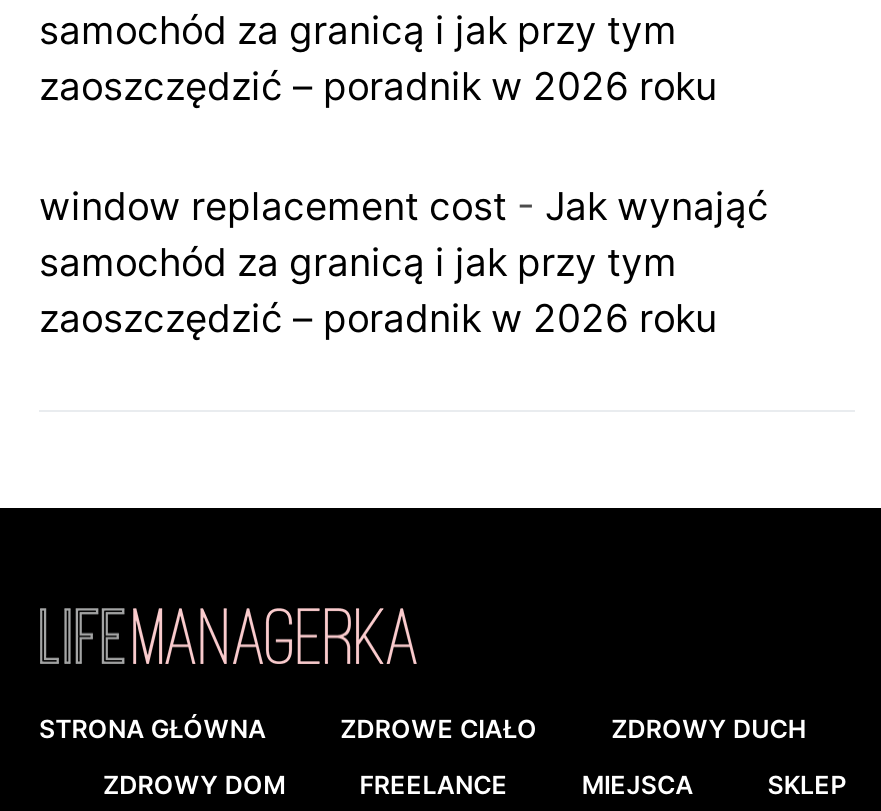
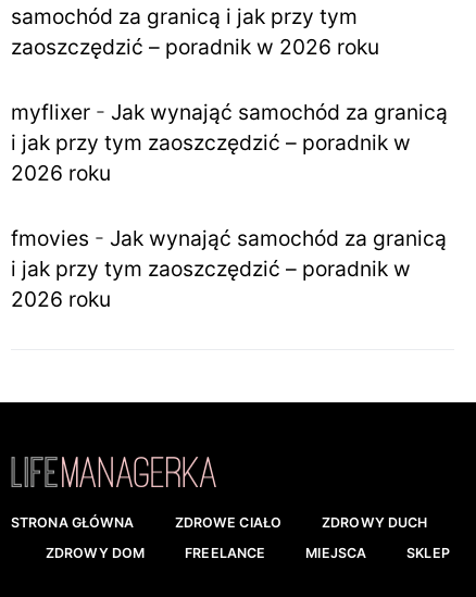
[39,183,769,343] window replacement cost - Jak wynająć | samochód za granicą i jak przy tym | zaoszczędzić – poradnik w 2026 roku -> [11,99,448,313] myflixer - Jak wynająć samochód za granicą | i jak przy tym zaoszczędzić – poradnik w | 2026 roku | fmovies - Jak wynająć samochód za granicą | i jak przy tym zaoszczędzić – poradnik w | 2026 roku

